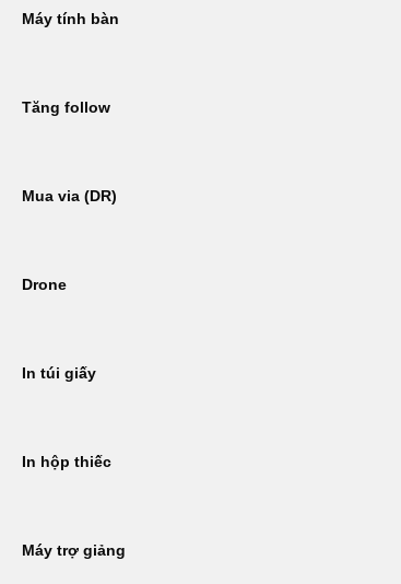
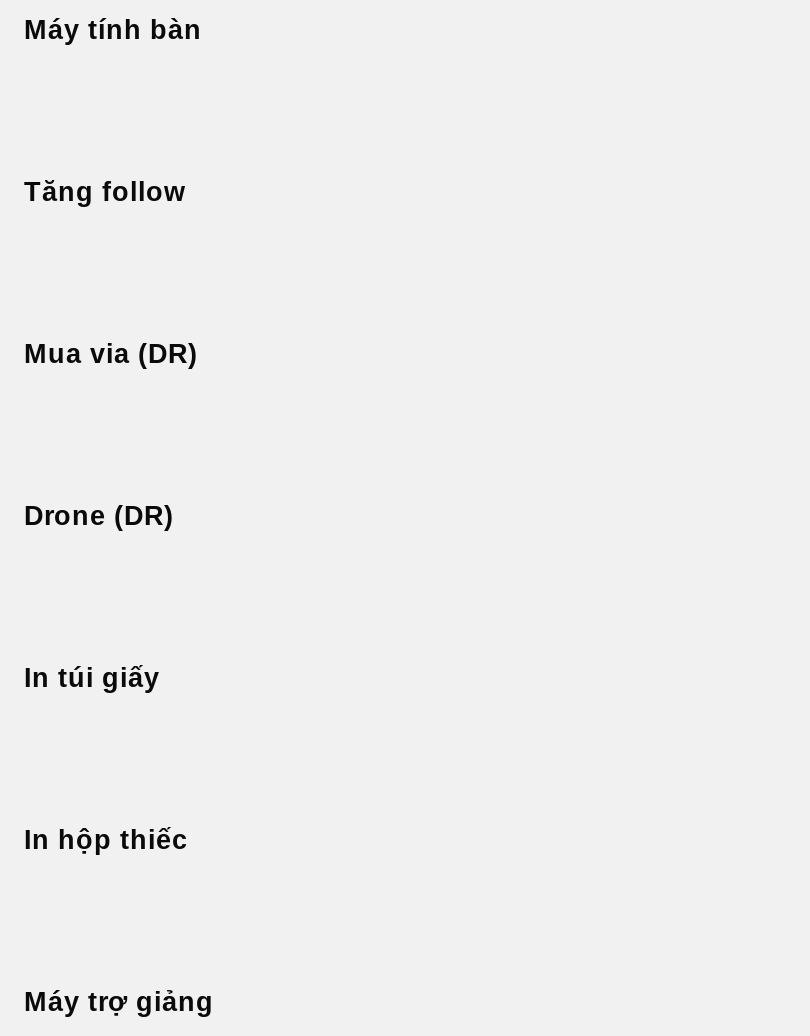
[22,277,67,293] Drone -> [24,501,174,531] Drone (DR)

